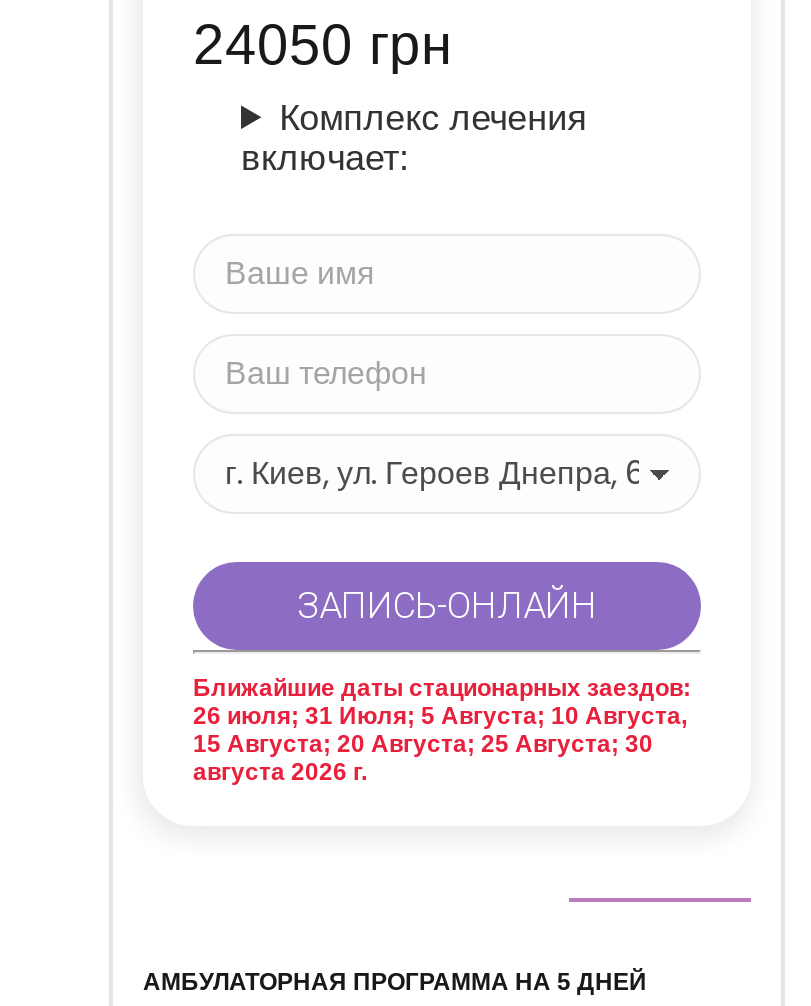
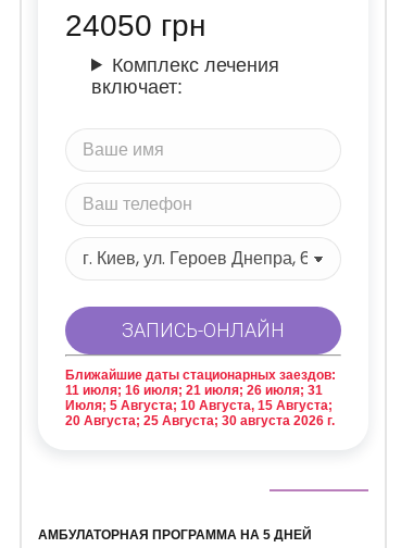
[193,701,687,785] 26 июля; 31 Июля; 5 Августа; 10 Августа, | 15 Августа; 20 Августа; 25 Августа; 30 | августа 2026 г. -> [65,382,335,428] 11 июля; 16 июля; 21 июля; 26 июля; 31 | Июля; 5 Августа; 10 Августа, 15 Августа; | 20 Августа; 25 Августа; 30 августа 2026 г.

